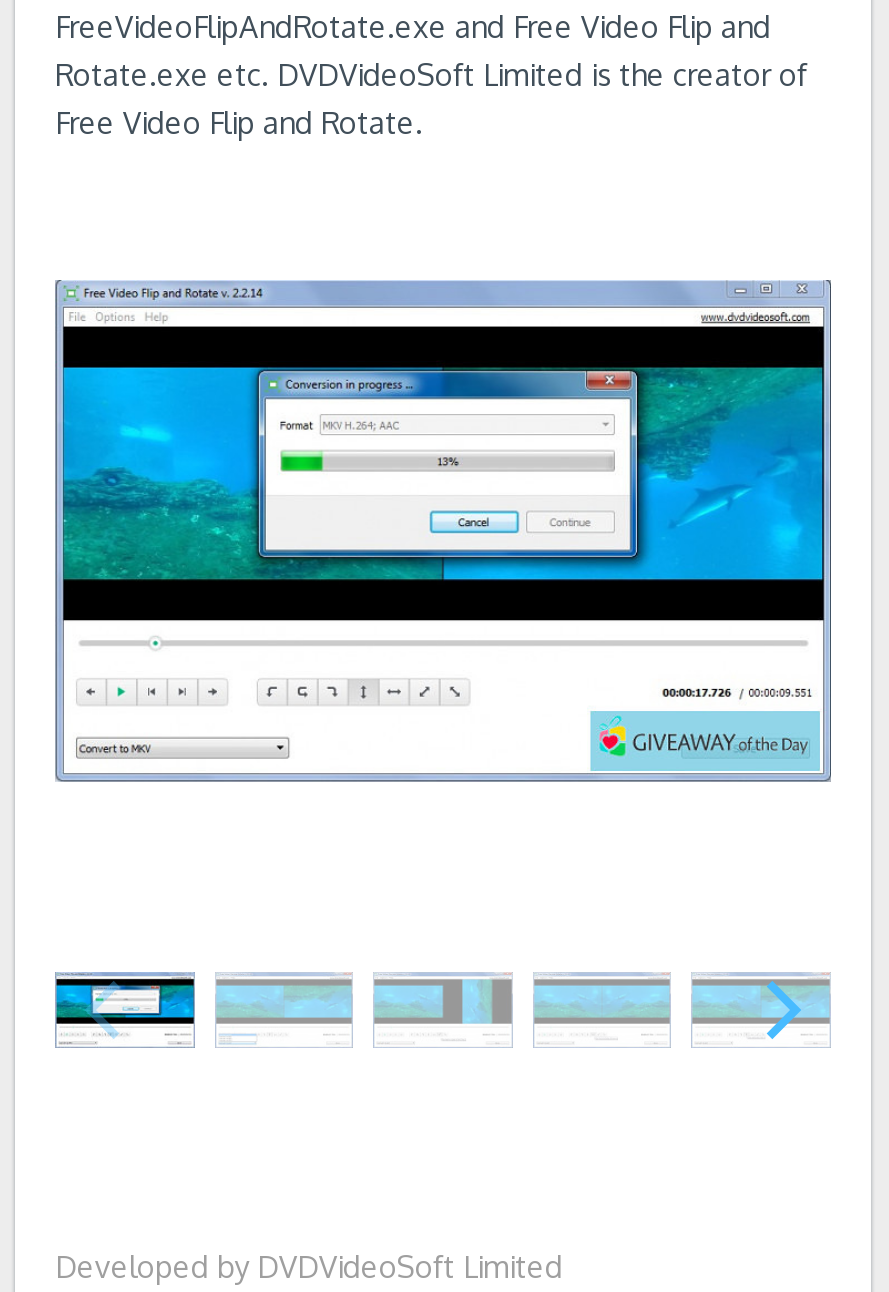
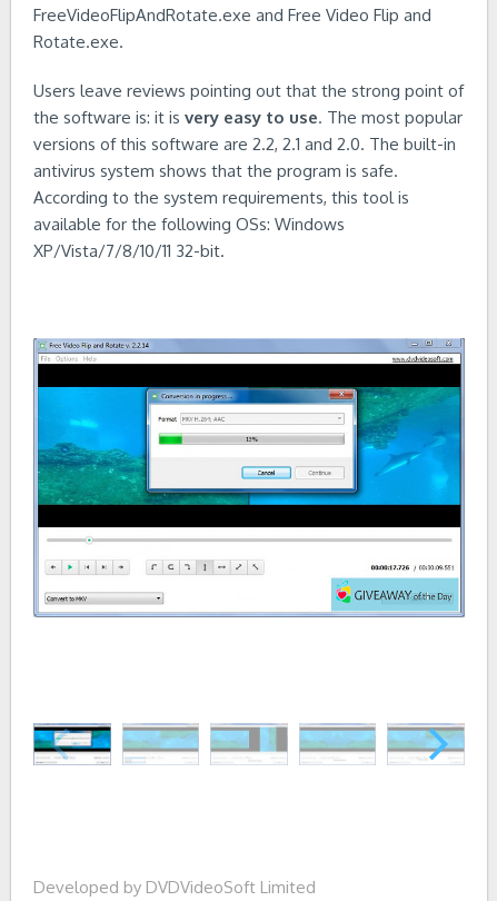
[55,56,807,142] Rotate.exe etc. DVDVideoSoft Limited is the creator of | Free Video Flip and Rotate. -> [33,31,464,261] Rotate.exe. | Users leave reviews pointing out that the strong point of | the software is: it is very easy to use. The most popular | versions of this software are 2.2, 2.1 and 2.0. The built-in | antivirus system shows that the program is safe. | According to the system requirements, this tool is | available for the following OSs: Windows | XP/Vista/7/8/10/11 32-bit.

